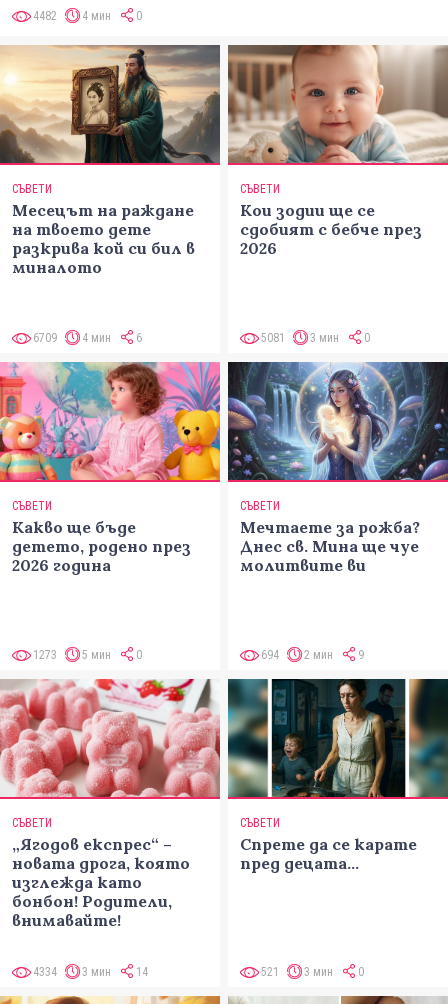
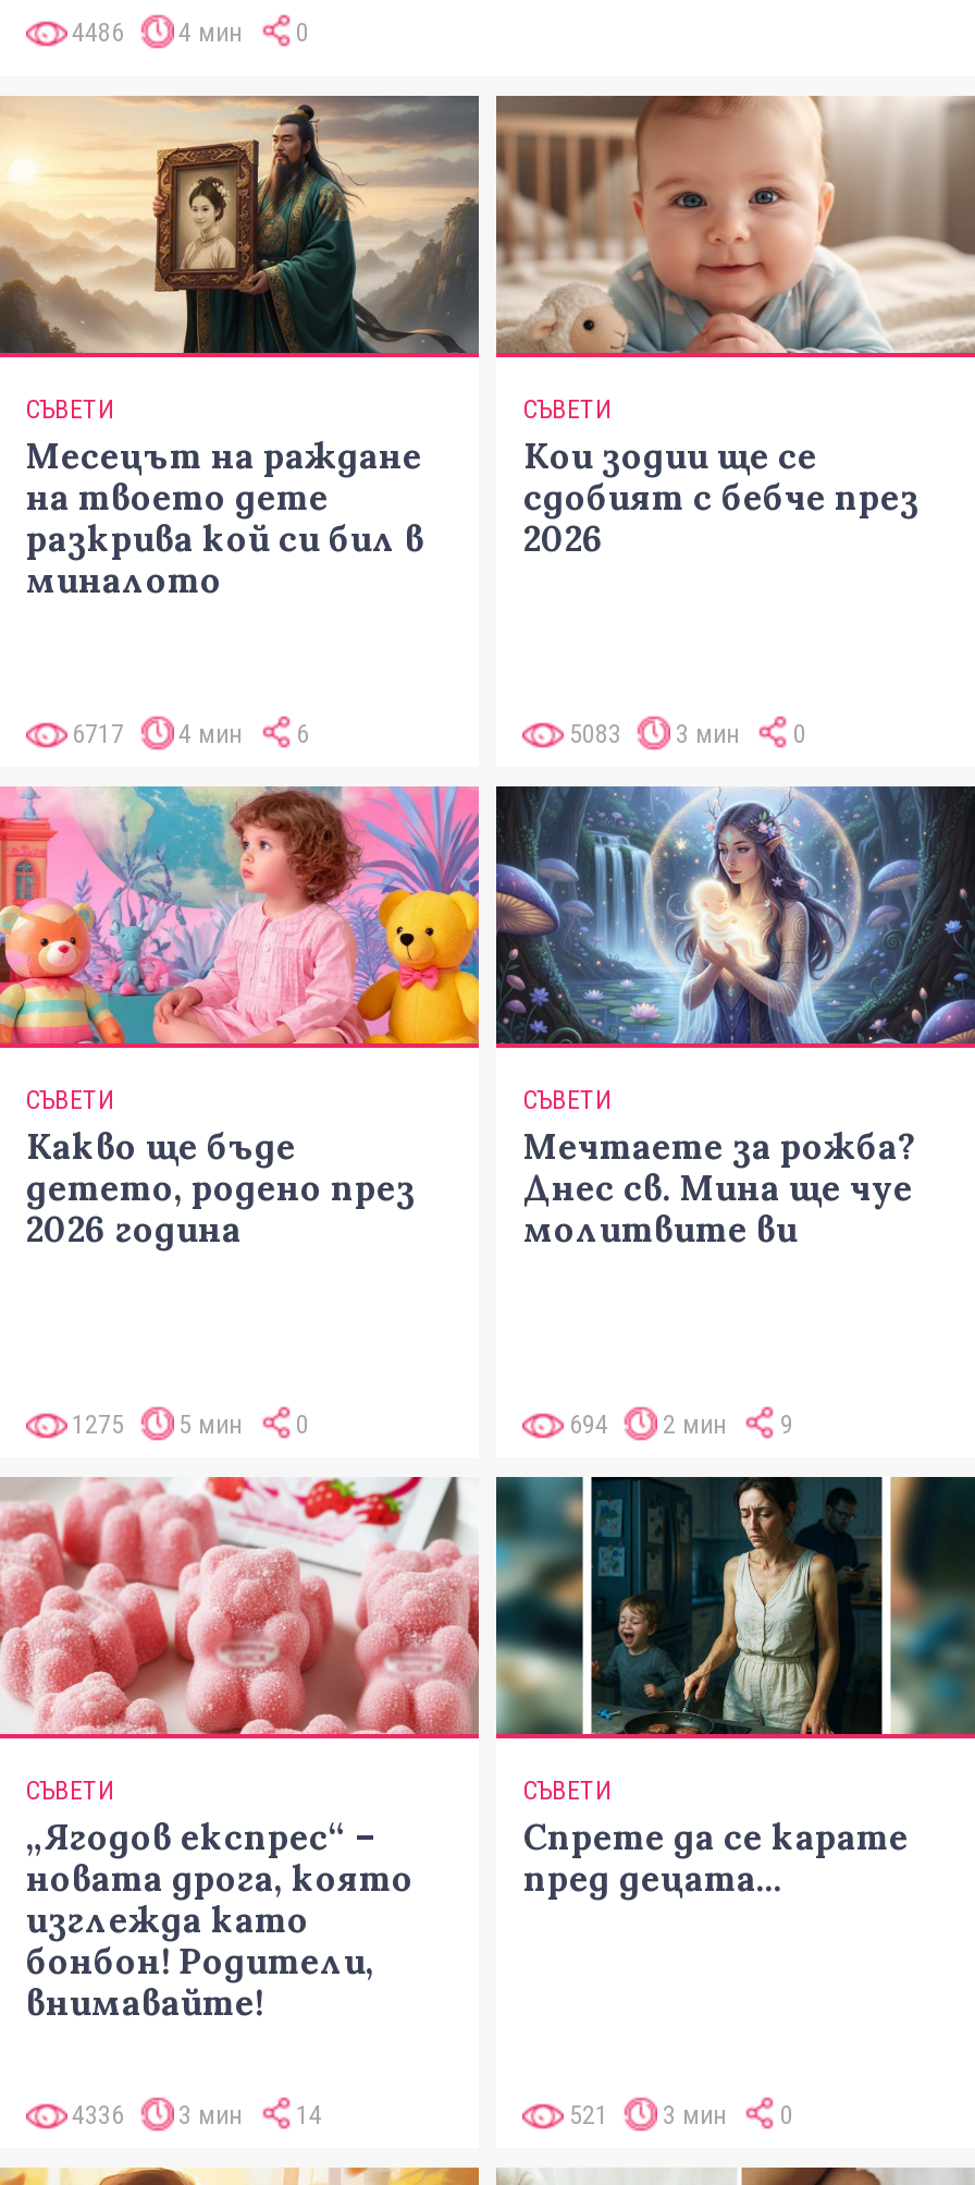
[33,8,57,22] 4482 -> [72,16,124,47] 4486
[33,331,57,345] 6709 -> [72,720,124,750] 6717
[261,331,370,345] 5081 3 мин 0 -> [569,720,806,750] 5083 3 мин 0
[33,648,57,662] 1273 -> [72,1410,124,1441] 1275
[33,965,57,979] 4334 -> [72,2101,124,2131] 4336

